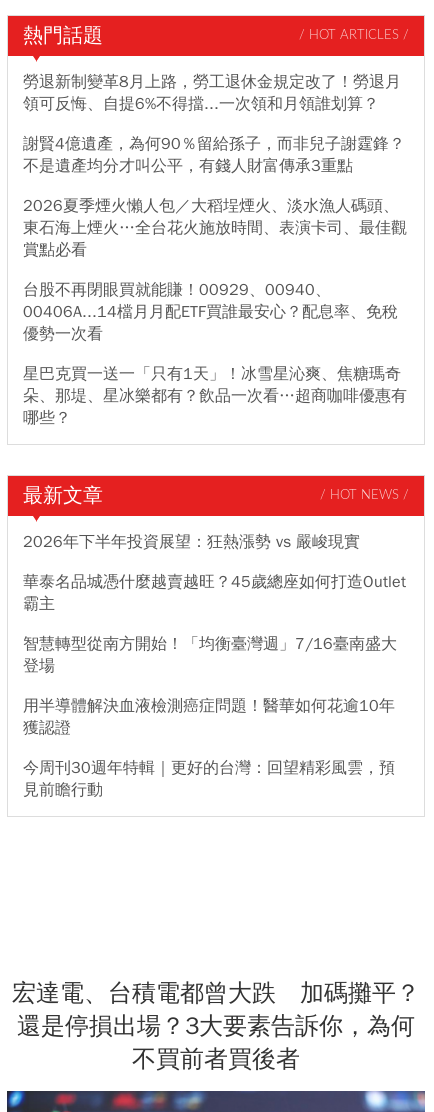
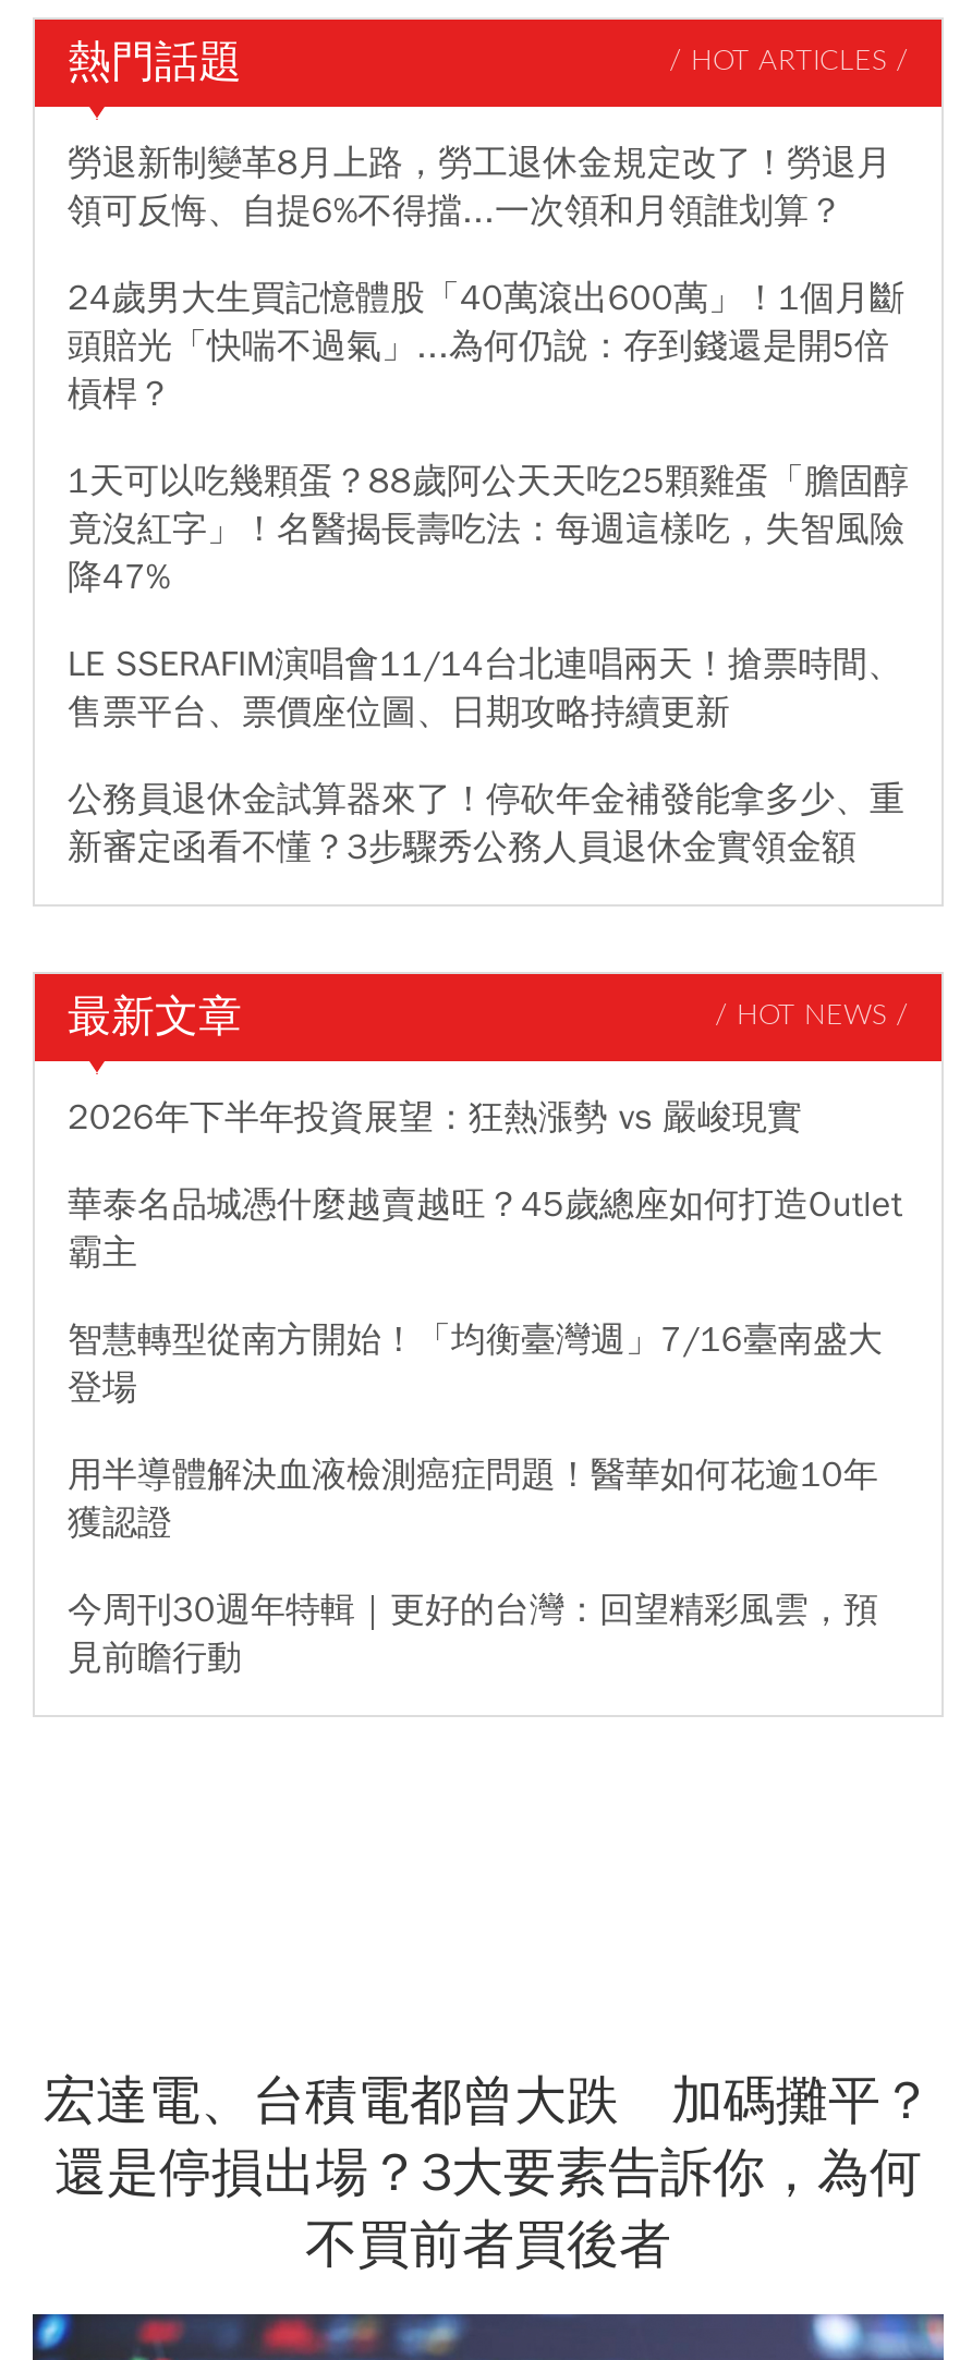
[23,134,405,176] 謝賢4億遺產，為何90％留給孫子，而非兒子謝霆鋒？ | 不是遺產均分才叫公平，有錢人財富傳承3重點 -> [68,277,904,416] 24歲男大生買記憶體股「40萬滾出600萬」！1個月斷 | 頭賠光「快喘不過氣」...為何仍說：存到錢還是開5倍 | 槓桿？
[23,196,407,260] 2026夏季煙火懶人包／大稻埕煙火、淡水漁人碼頭、 | 東石海上煙火…全台花火施放時間、表演卡司、最佳觀 | 賞點必看 -> [68,460,909,599] 1天可以吃幾顆蛋？88歲阿公天天吃25顆雞蛋「膽固醇 | 竟沒紅字」！名醫揭長壽吃法：每週這樣吃，失智風險 | 降47%
[23,280,398,344] 台股不再閉眼買就能賺！00929、00940、 | 00406A...14檔月月配ETF買誰最安心？配息率、免稅 | 優勢一次看 -> [68,643,902,734] LE SSERAFIM演唱會11/14台北連唱兩天！搶票時間、 | 售票平台、票價座位圖、日期攻略持續更新
[23,364,407,428] 星巴克買一送一「只有1天」！冰雪星沁爽、焦糖瑪奇 | 朵、那堤、星冰樂都有？飲品一次看…超商咖啡優惠有 | 哪些？ -> [68,778,904,869] 公務員退休金試算器來了！停砍年金補發能拿多少、重 | 新審定函看不懂？3步驟秀公務人員退休金實領金額

